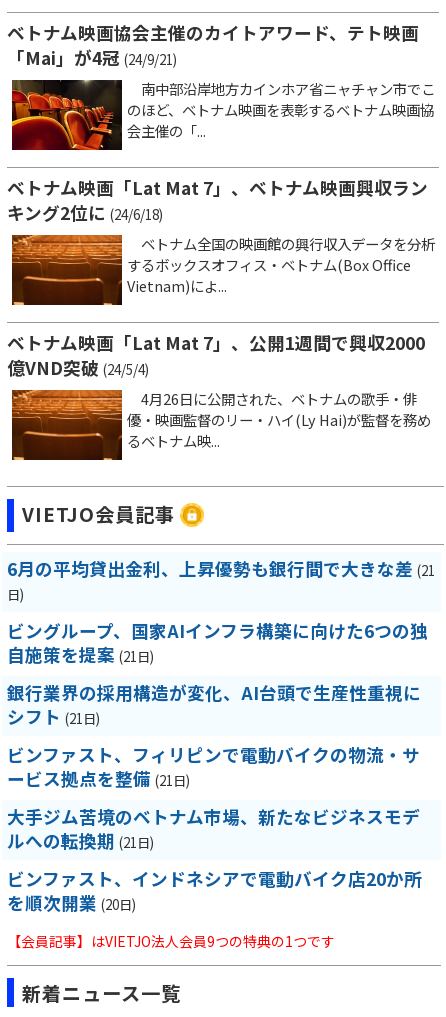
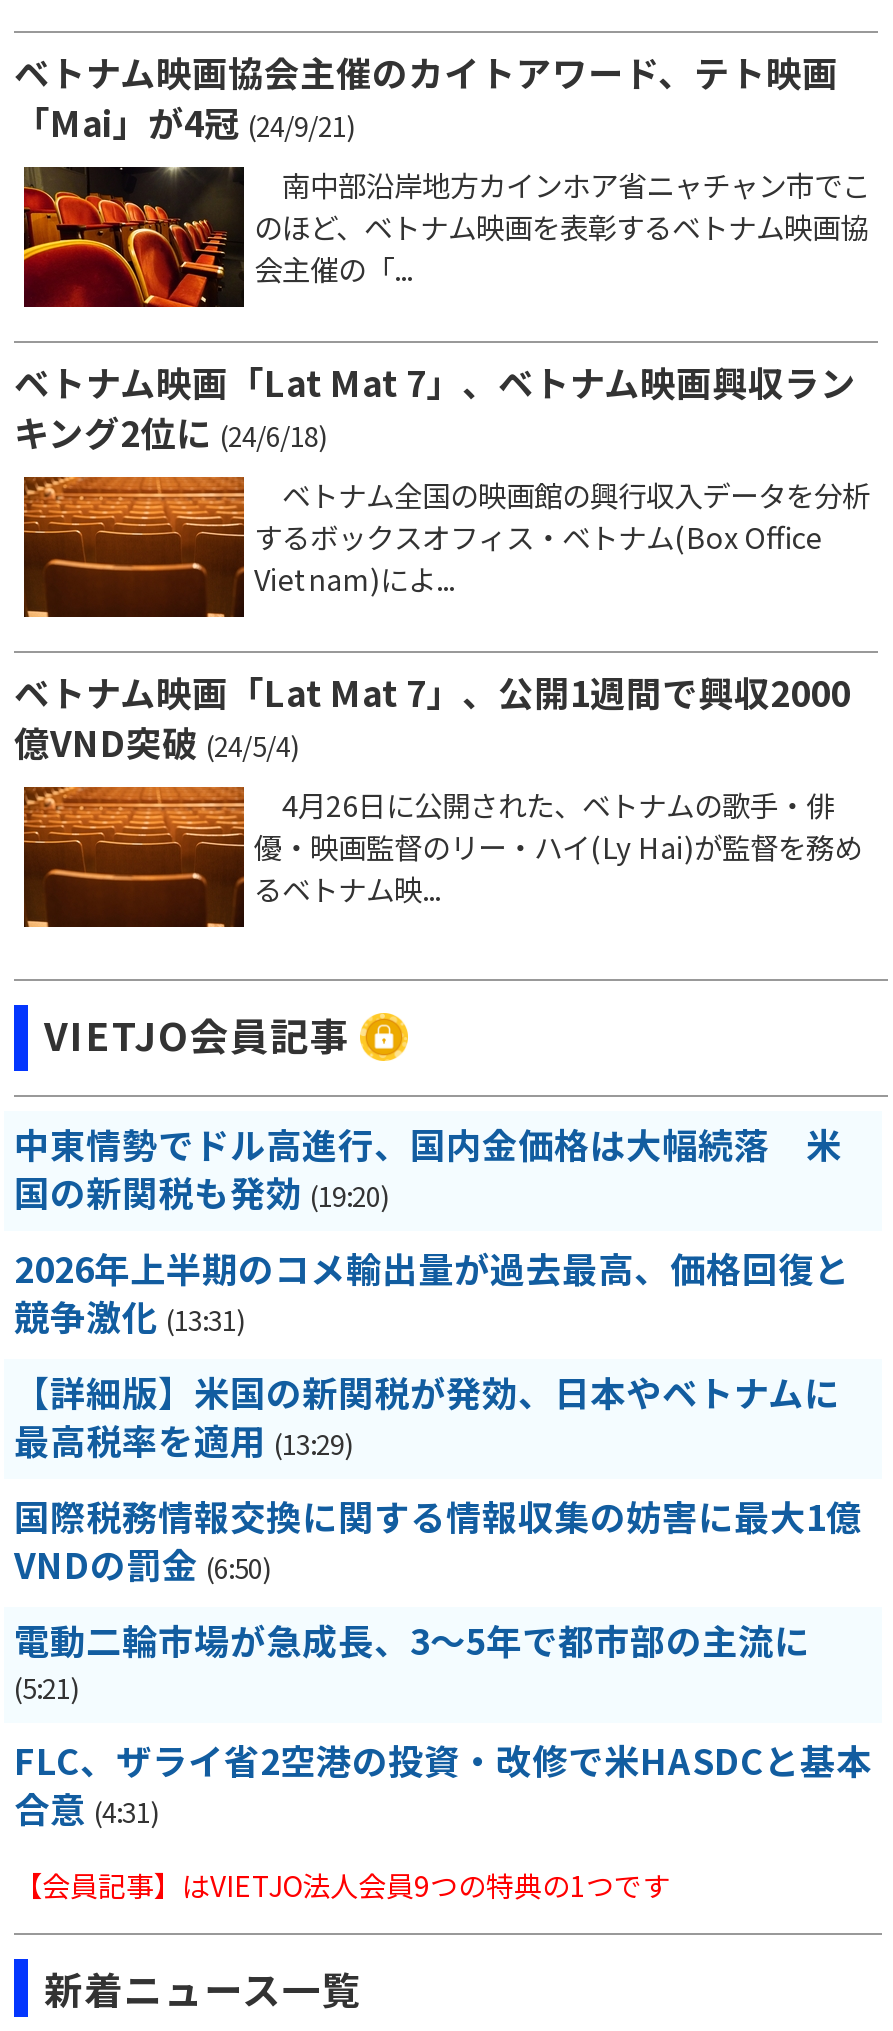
[7,556,435,604] 6月の平均貸出金利、上昇優勢も銀行間で大きな差 (21 | 日) -> [14,1118,842,1216] 中東情勢でドル高進行、国内金価格は大幅続落 米 | 国の新関税も発効 (19:20)
[7,618,428,667] ビングループ、国家AIインフラ構築に向けた6つの独 | 自施策を提案 (21日) -> [14,1242,850,1340] 2026年上半期のコメ輸出量が過去最高、価格回復と | 競争激化 (13:31)
[7,680,421,729] 銀行業界の採用構造が変化、AI台頭で生産性重視に | シフト (21日) -> [14,1366,840,1464] 【詳細版】米国の新関税が発効、日本やベトナムに | 最高税率を適用 (13:29)
[7,742,420,791] ビンファスト、フィリピンで電動バイクの物流・サ | ービス拠点を整備 (21日) -> [14,1490,862,1588] 国際税務情報交換に関する情報収集の妨害に最大1億 | VNDの罰金 (6:50)
[7,804,420,853] 大手ジム苦境のベトナム市場、新たなビジネスモデ | ルへの転換期 (21日) -> [14,1614,810,1706] 電動二輪市場が急成長、3～5年で都市部の主流に | (5:21)
[7,866,422,915] ビンファスト、インドネシアで電動バイク店20か所 | を順次開業 (20日) -> [14,1734,872,1832] FLC、ザライ省2空港の投資・改修で米HASDCと基本 | 合意 (4:31)

